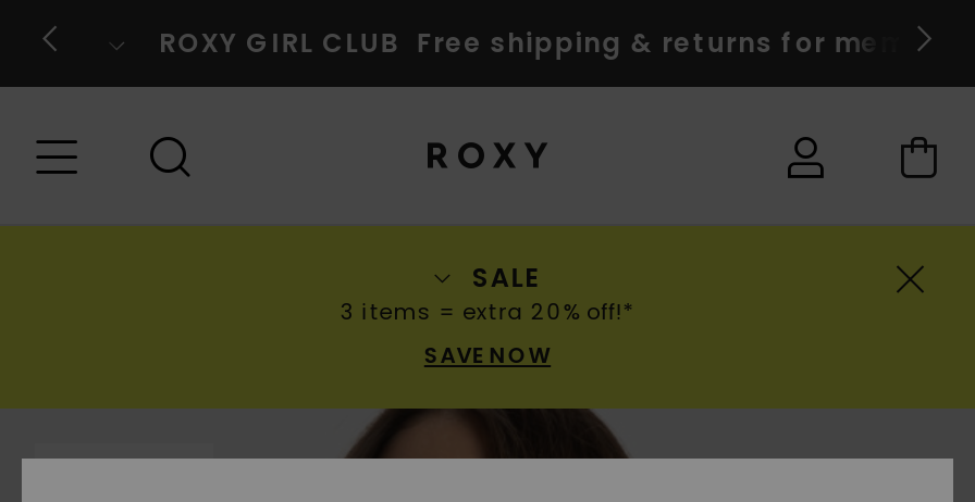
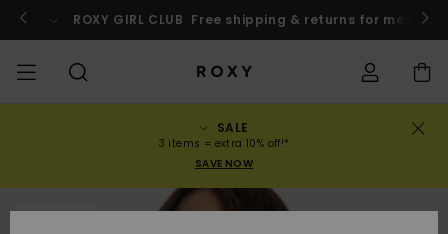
[341,296,634,328] 3 items = extra 20% off!* -> [158,136,289,151] 3 items = extra 10% off!*

